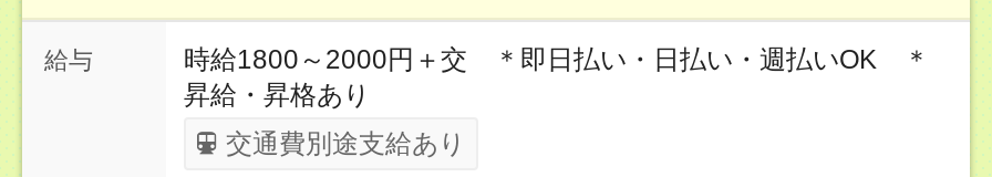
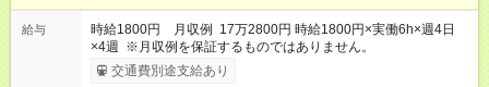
[184,44,930,111] 時給1800～2000円＋交 ＊即日払い・日払い・週払いOK ＊ | 昇給・昇格あり -> [91,22,455,54] 時給1800円 月収例 17万2800円 時給1800円×実働6h×週4日 | ×4週 ※月収例を保証するものではありません。

